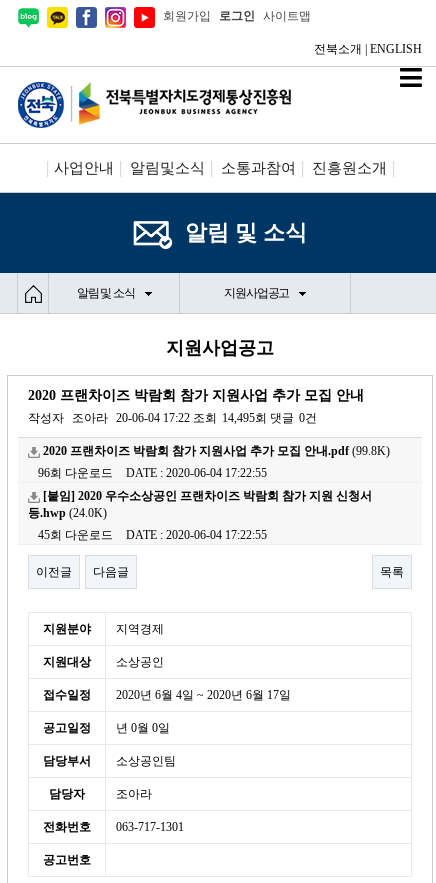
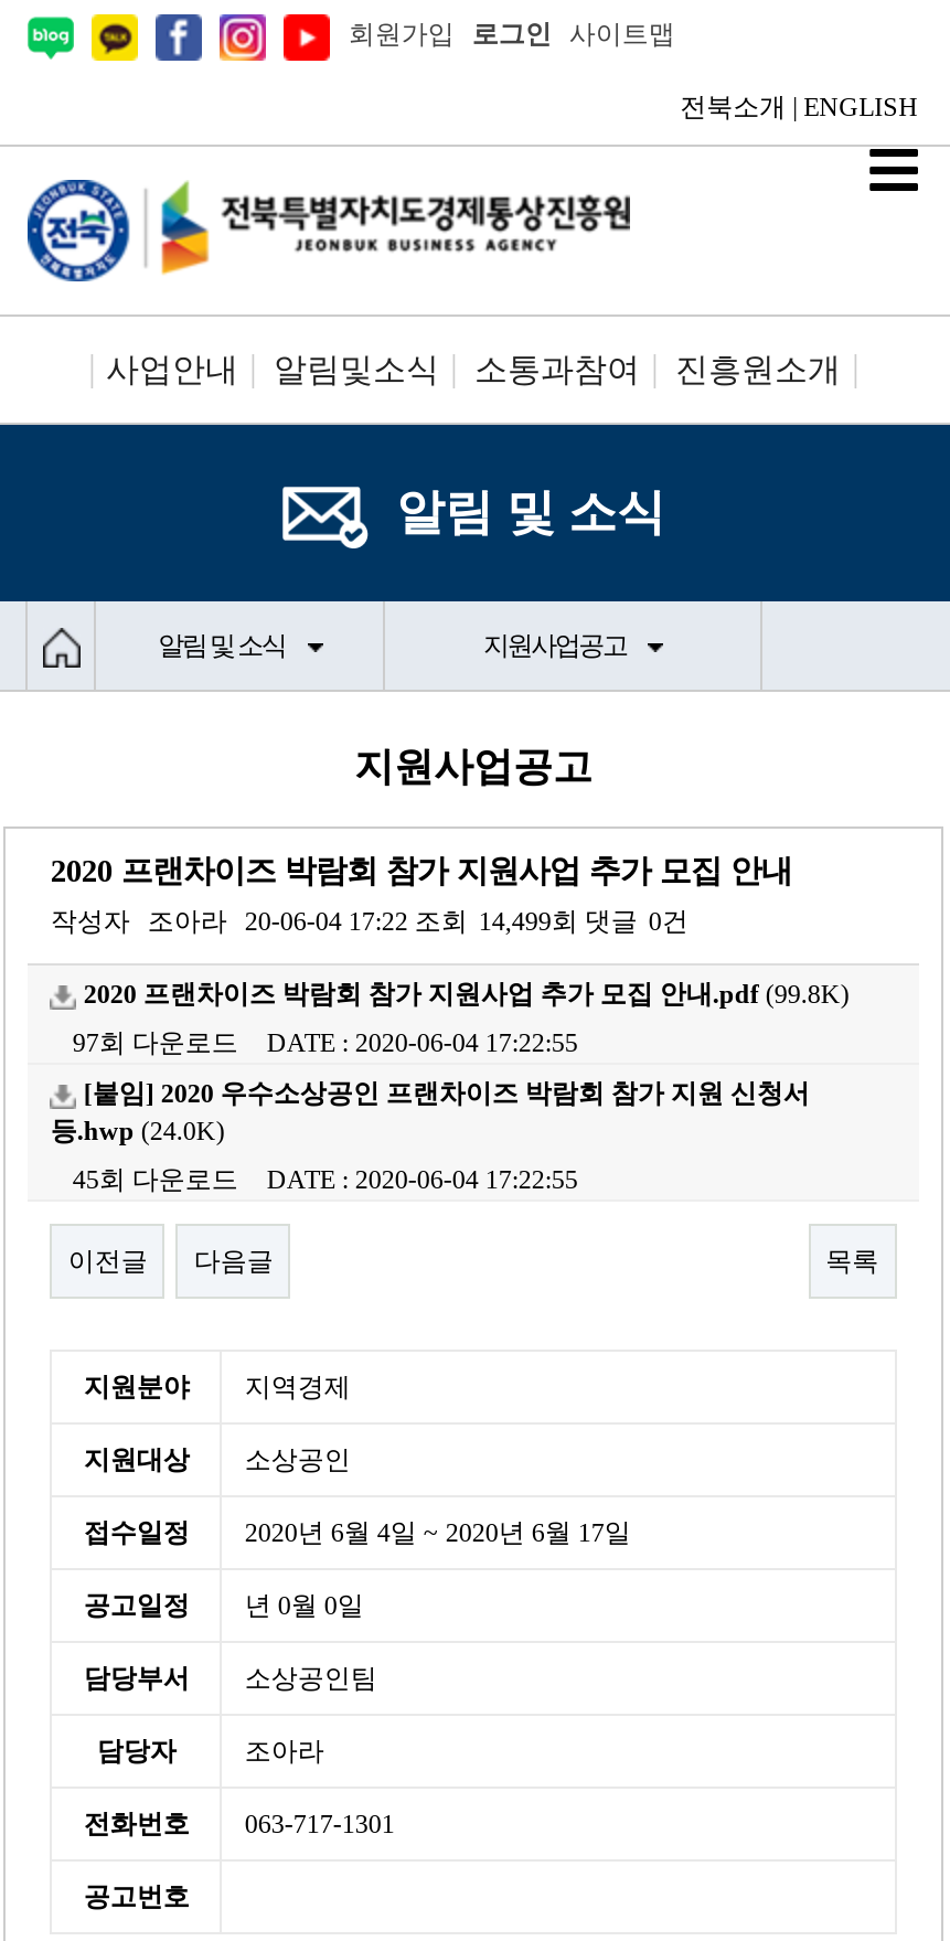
[28,411,317,425] 작성자 조아라 20-06-04 17:22 조회 14,495회 댓글 0건 -> [51,906,688,937] 작성자 조아라 20-06-04 17:22 조회 14,499회 댓글 0건
[38,466,267,480] 96회 다운로드 DATE : 2020-06-04 17:22:55 -> [73,1027,578,1058] 97회 다운로드 DATE : 2020-06-04 17:22:55

